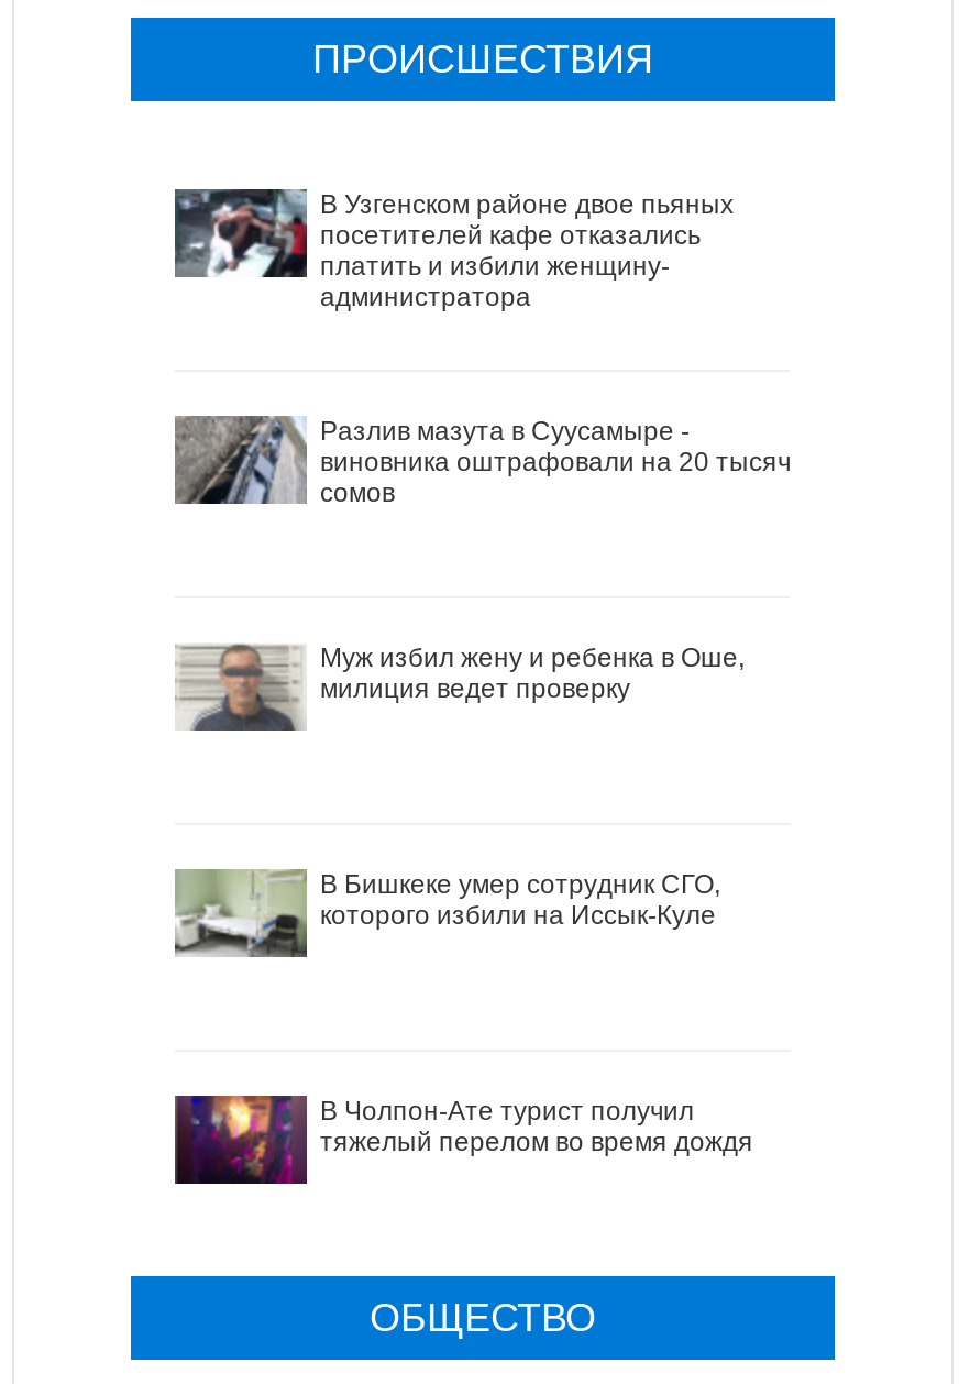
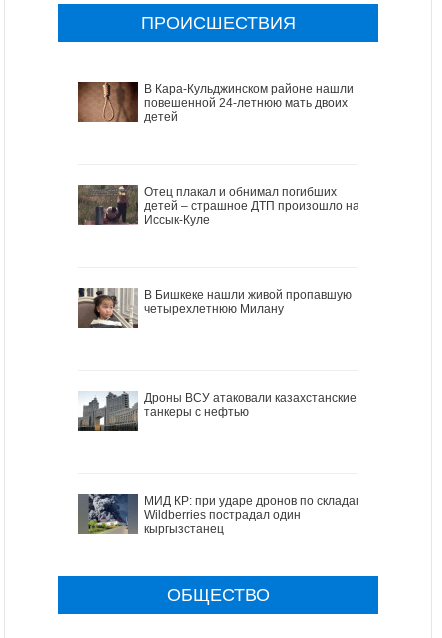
[175,189,734,312] [image] | В Узгенском районе двое пьяных | посетителей кафе отказались | платить и избили женщину- | администратора -> [78,82,354,124] [image] | В Кара-Кульджинском районе нашли | повешенной 24-летнюю мать двоих | детей
[175,415,791,508] [image] | Разлив мазута в Суусамыре - | виновника оштрафовали на 20 тысяч | сомов -> [79,185,360,227] [image] | Отец плакал и обнимал погибших | детей – страшное ДТП произошло на | Иссык-Куле
[175,642,745,731] [image] | Муж избил жену и ребенка в Оше, | милиция ведет проверку -> [77,287,352,329] [image] | В Бишкеке нашли живой пропавшую | четырехлетнюю Милану
[175,869,720,957] [image] | В Бишкеке умер сотрудник СГО, | которого избили на Иссык-Куле -> [78,391,357,432] [image] | Дроны ВСУ атаковали казахстанские | танкеры с нефтью
[177,1094,753,1186] [image] | В Чолпон-Ате турист получил | тяжелый перелом во время дождя -> [78,493,364,536] [image] | МИД КР: при ударе дронов по складам | Wildberries пострадал один | кыргызстанец

